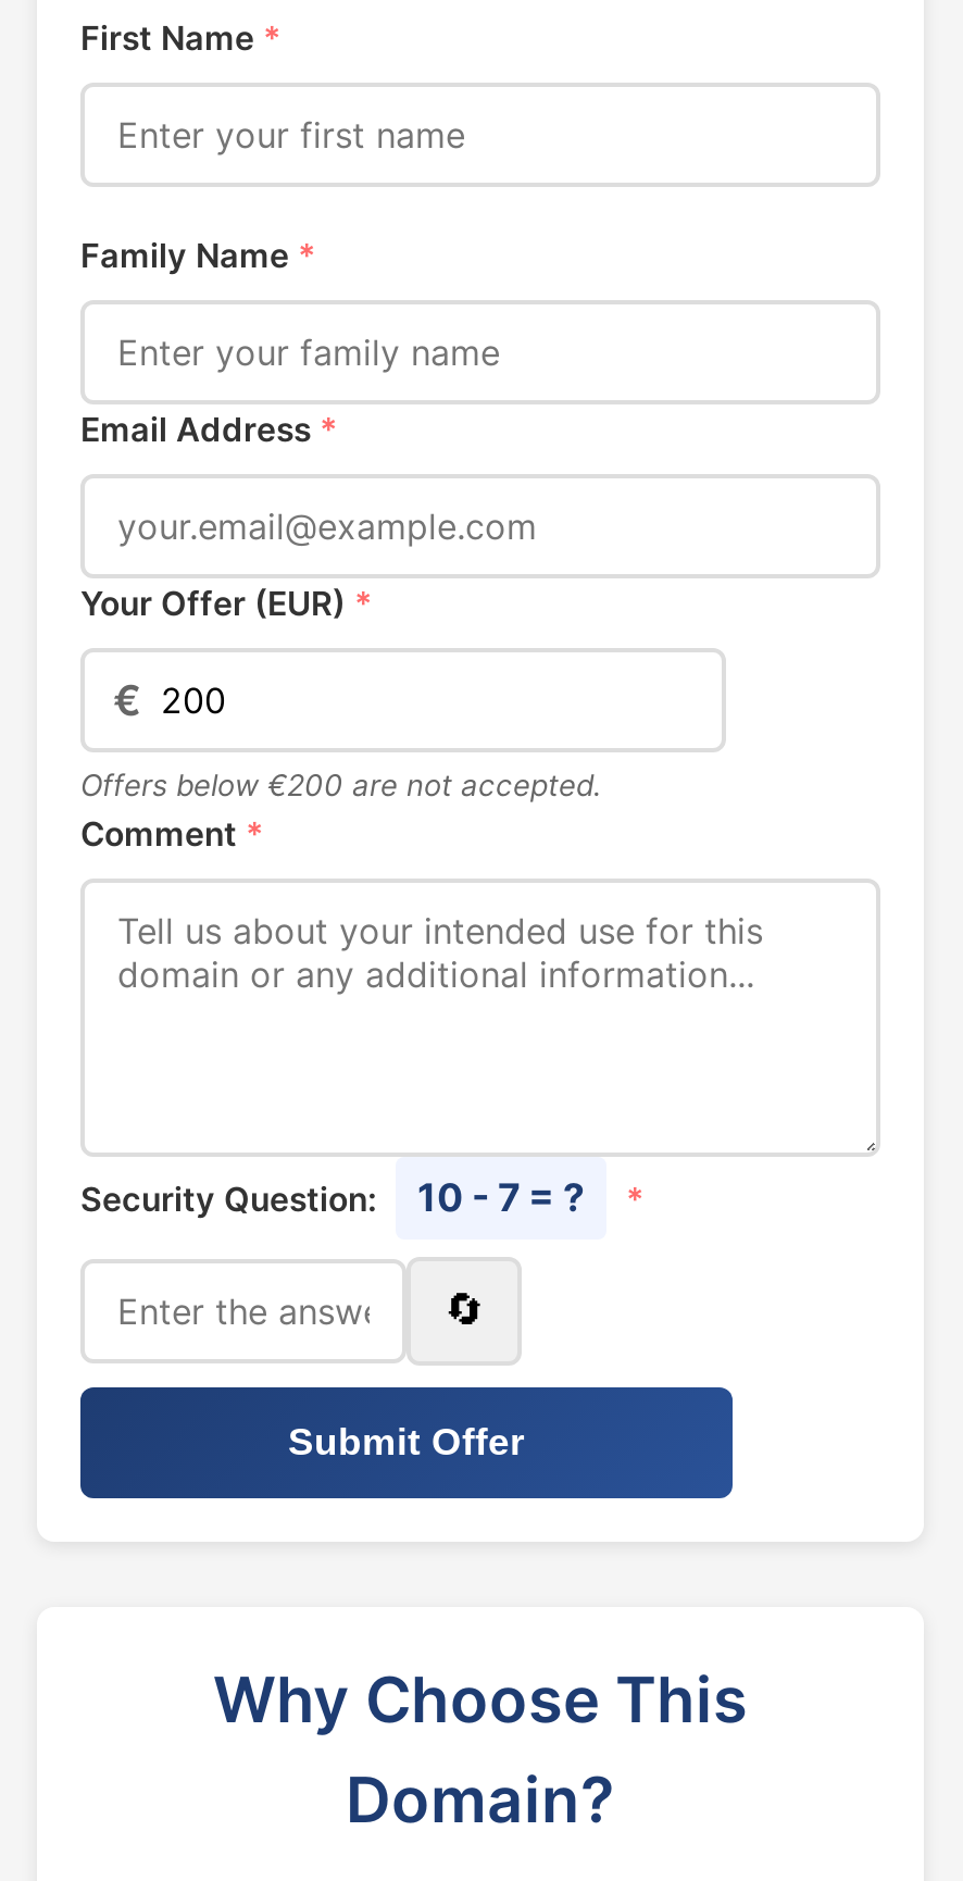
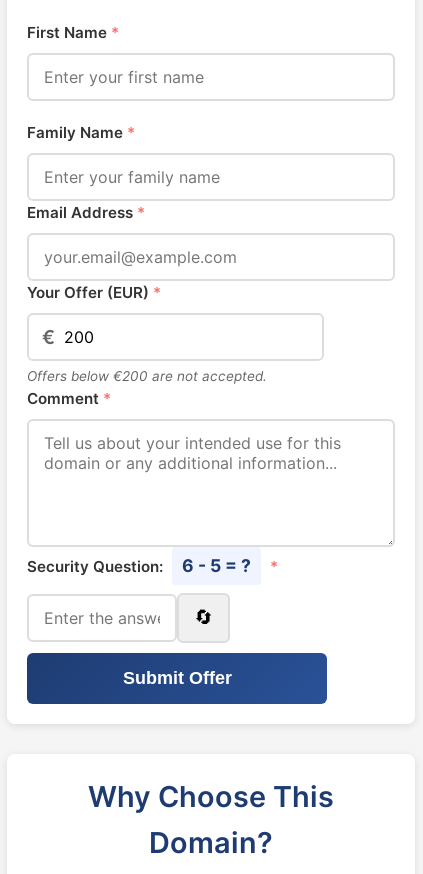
[417,1174,585,1220] 10 - 7 = ? -> [182,555,251,576] 6 - 5 = ?

